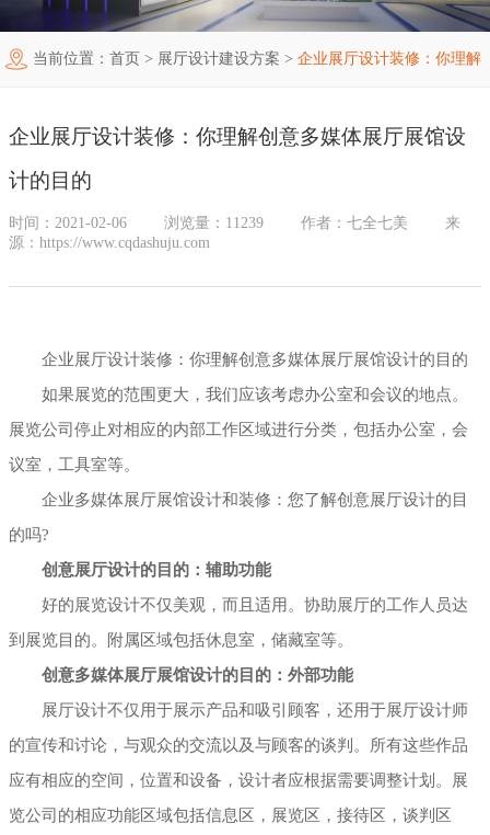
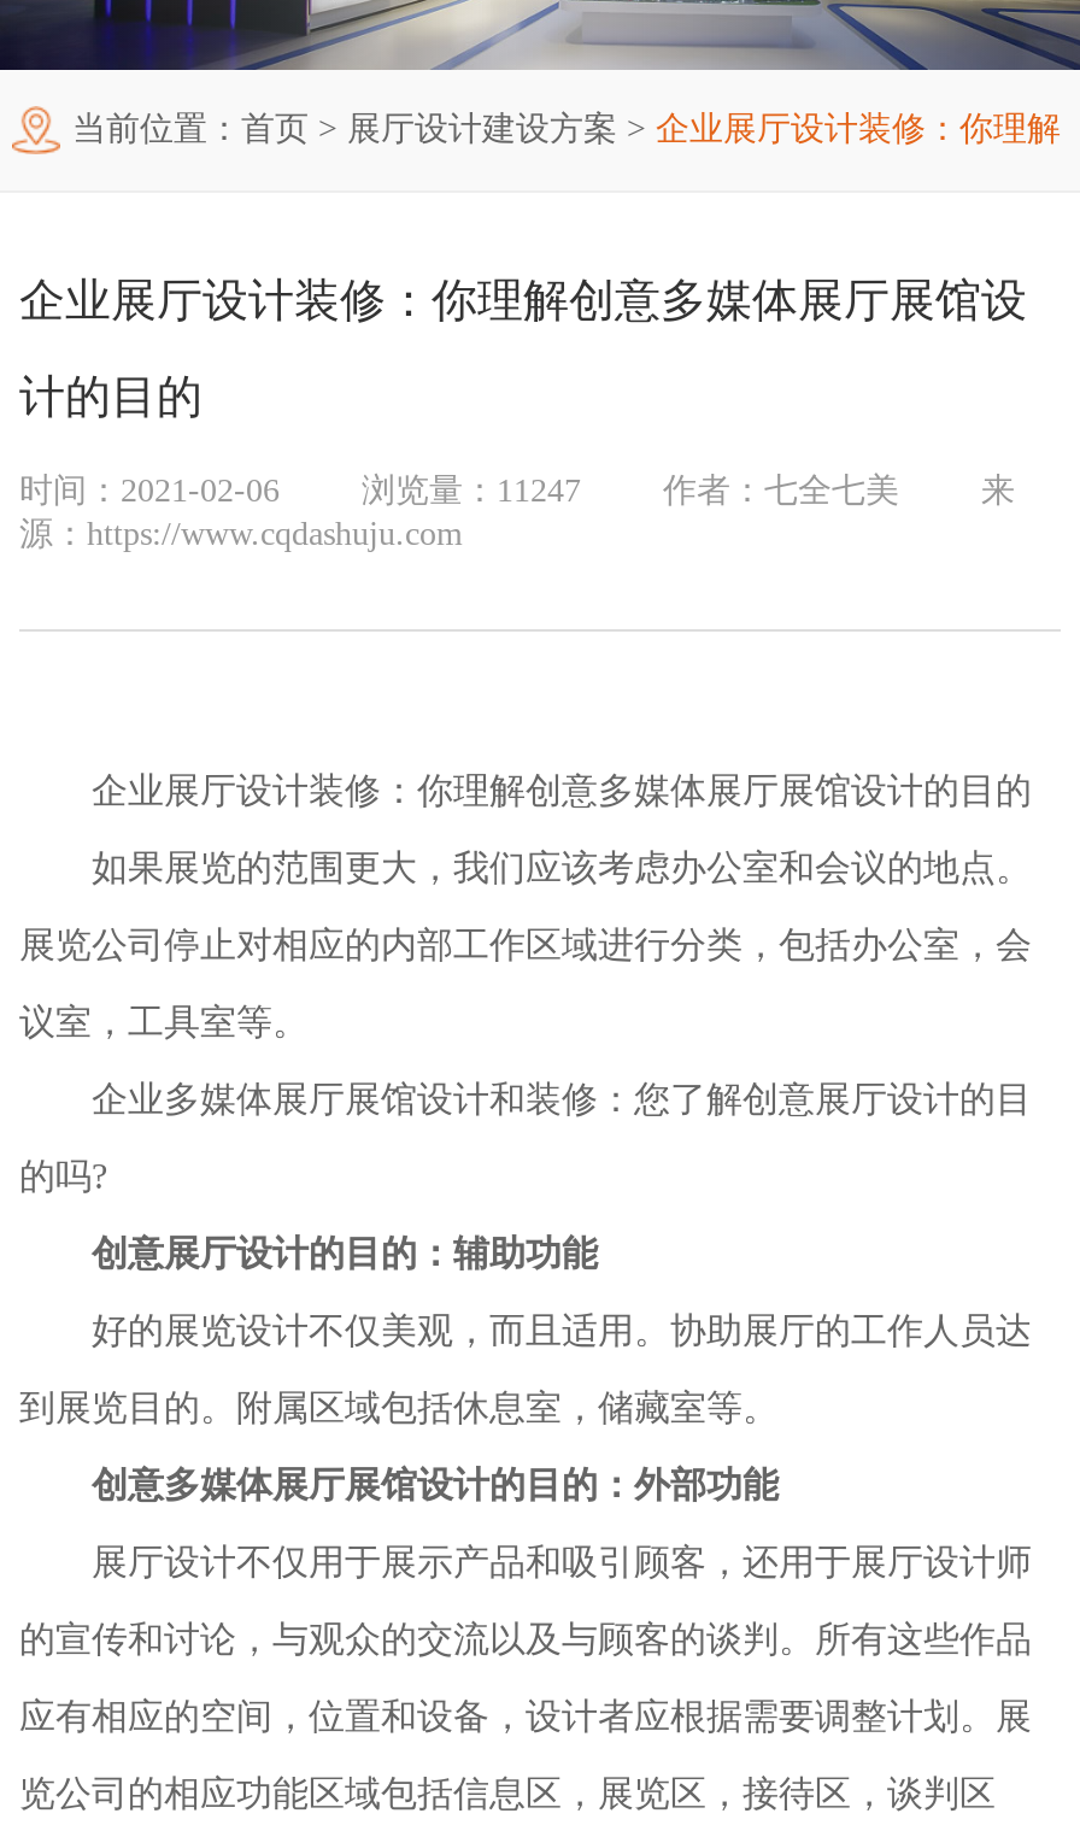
[164,215,264,231] 浏览量：11239 -> [362,473,581,509] 浏览量：11247

